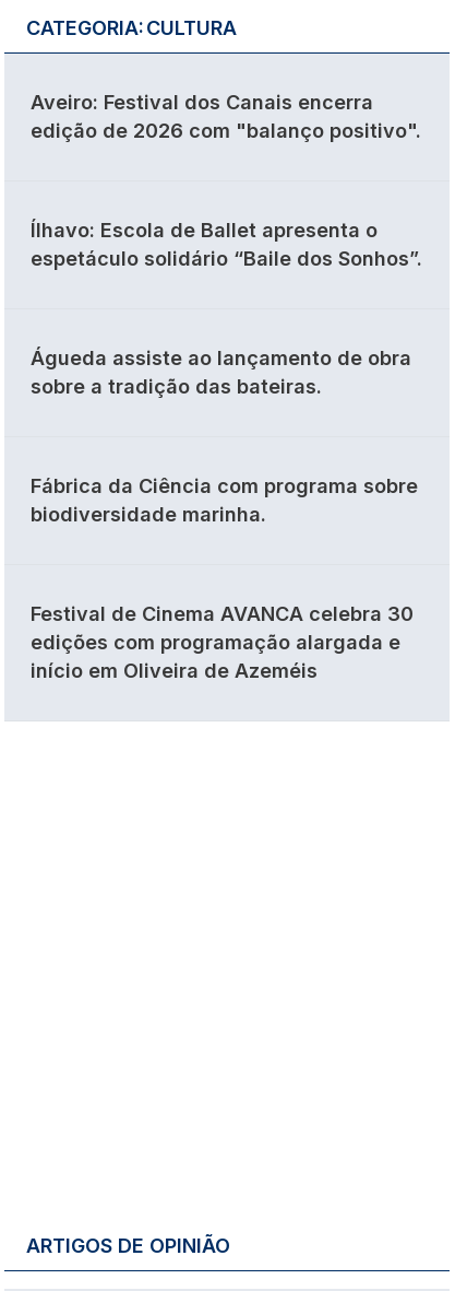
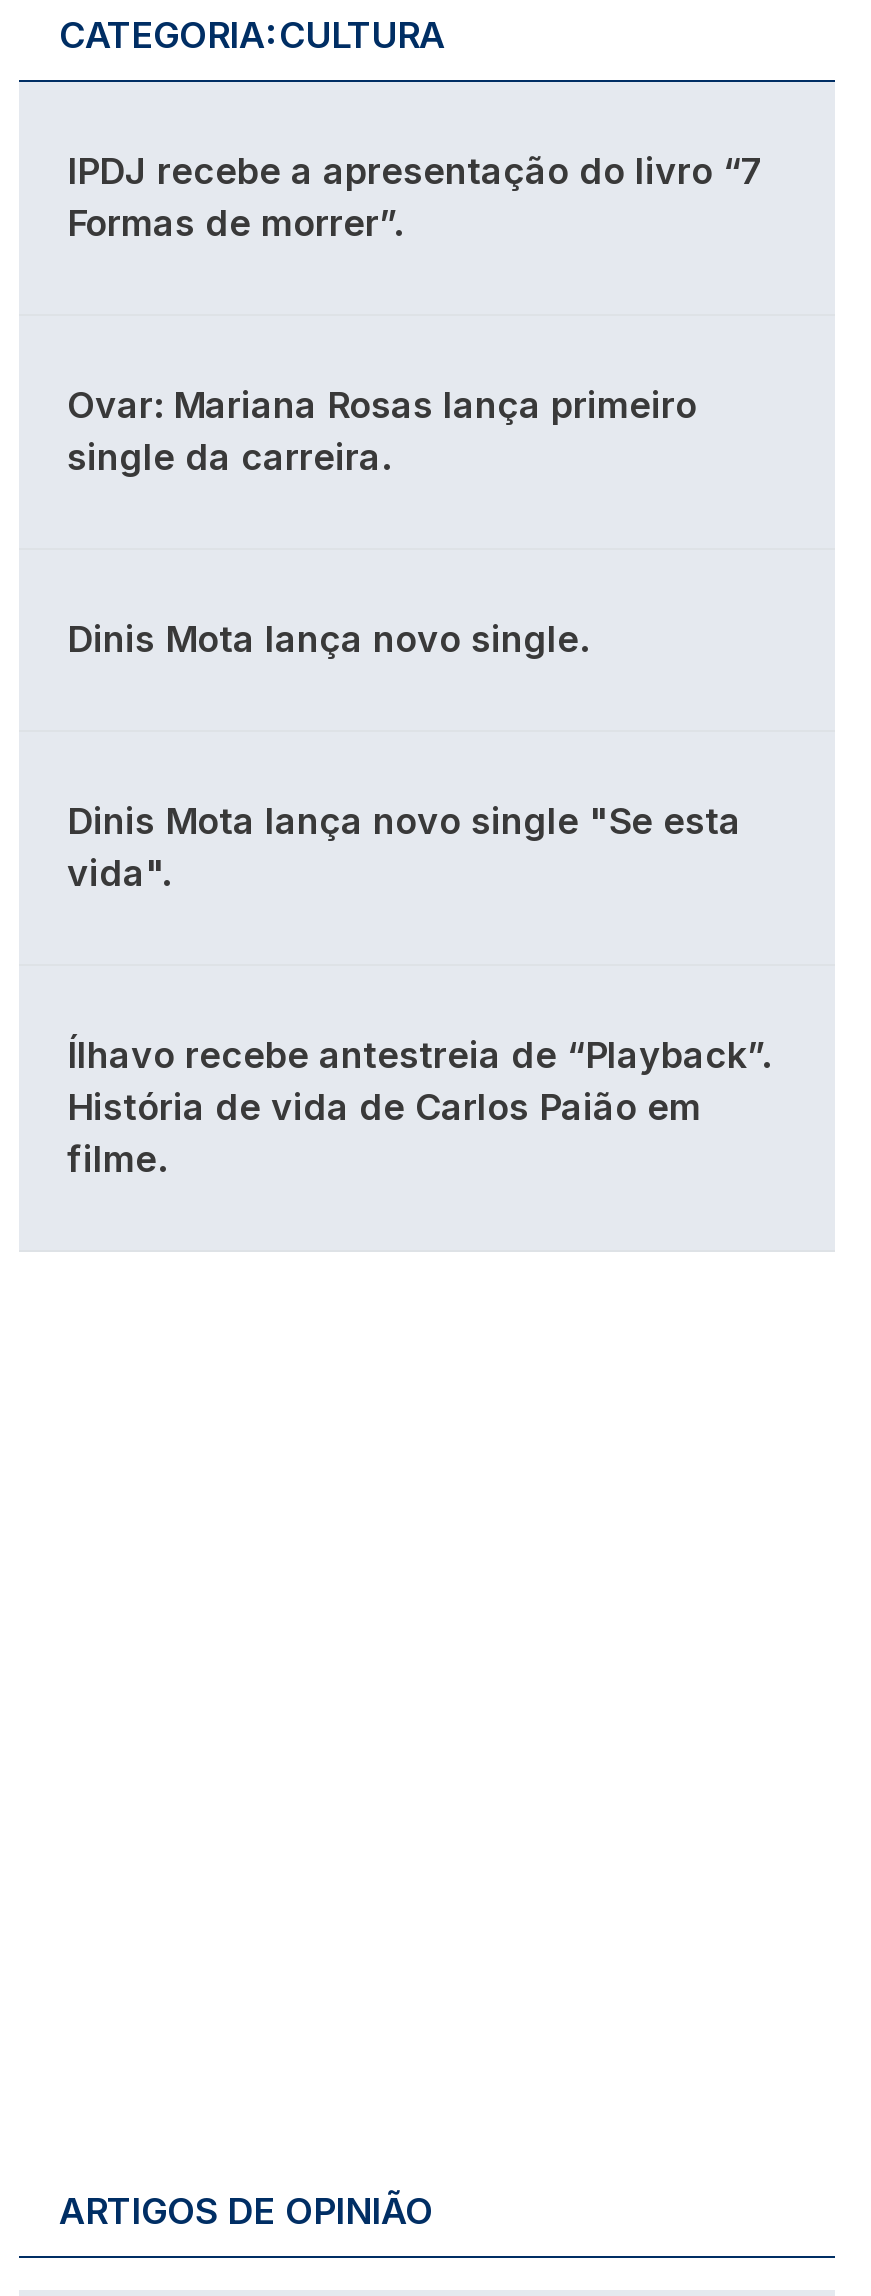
[31,91,421,142] Aveiro: Festival dos Canais encerra | edição de 2026 com "balanço positivo". -> [67,150,763,244] IPDJ recebe a apresentação do livro “7 | Formas de morrer”.
[31,219,422,270] Ílhavo: Escola de Ballet apresenta o | espetáculo solidário “Baile dos Sonhos”. -> [67,384,697,478] Ovar: Mariana Rosas lança primeiro | single da carreira.
[31,347,411,398] Águeda assiste ao lançamento de obra | sobre a tradição das bateiras. -> [67,618,589,660] Dinis Mota lança novo single.
[31,474,418,526] Fábrica da Ciência com programa sobre | biodiversidade marinha. -> [67,800,741,894] Dinis Mota lança novo single "Se esta | vida".
[31,602,414,682] Festival de Cinema AVANCA celebra 30 | edições com programação alargada e | início em Oliveira de Azeméis -> [67,1034,771,1180] Ílhavo recebe antestreia de “Playback”. | História de vida de Carlos Paião em | filme.

